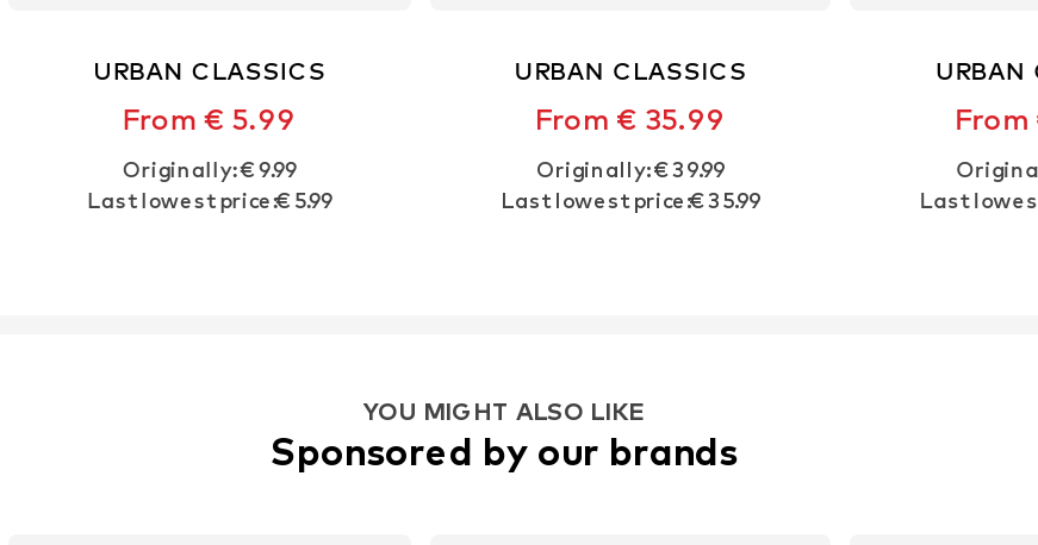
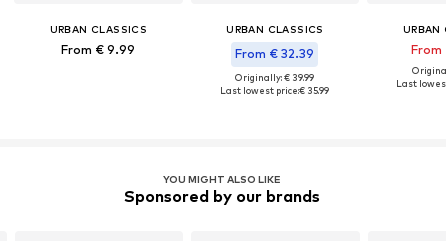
[87,100,332,212] From € 5.99 | Originally: € 9.99 | Last lowest price: € 5.99 -> [61,42,135,57] From € 9.99
[535,100,726,136] From € 35.99 -> [235,46,314,61] From € 32.39

